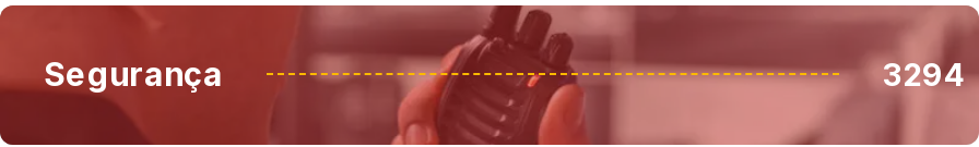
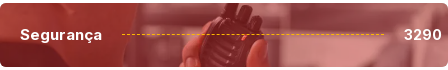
[883,55,966,92] 3294 -> [404,26,442,43] 3290

